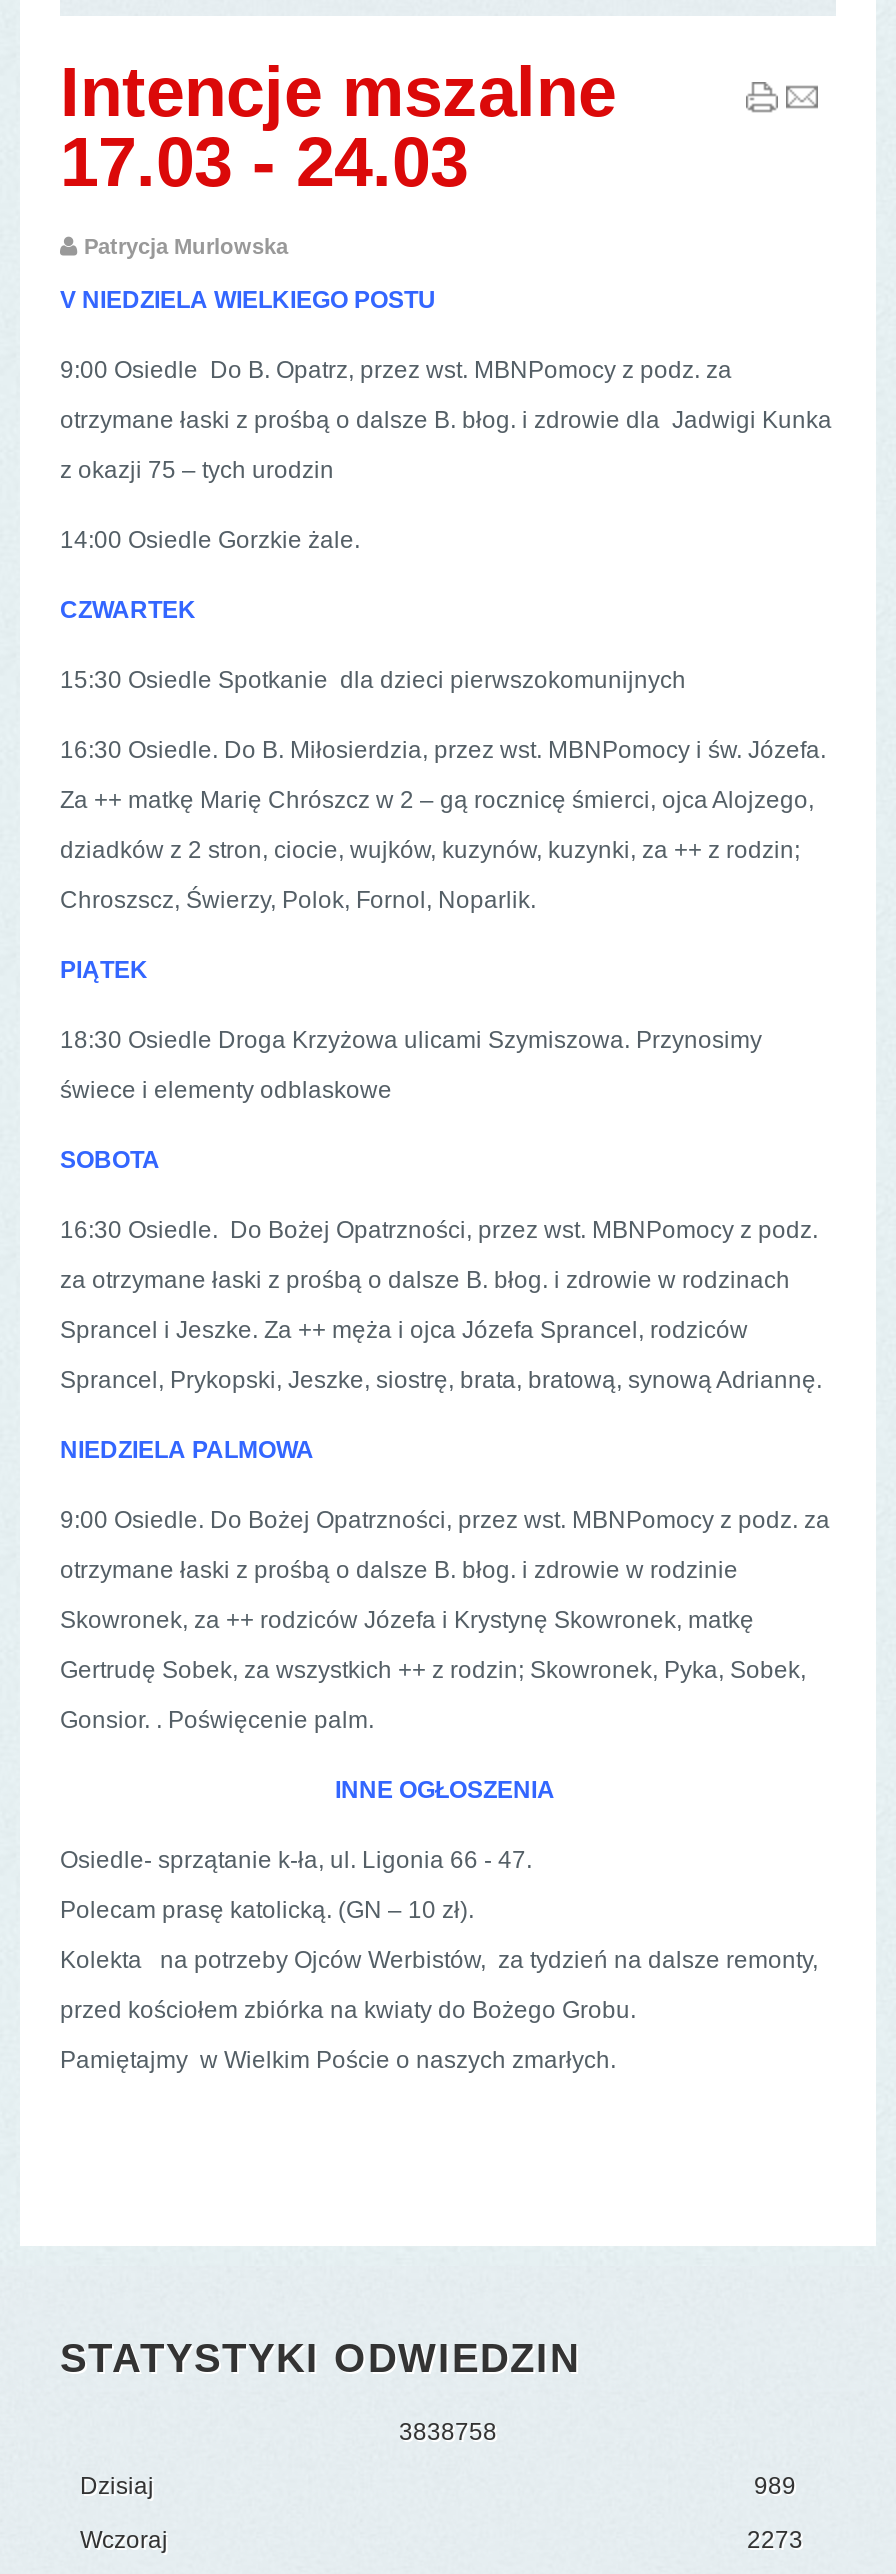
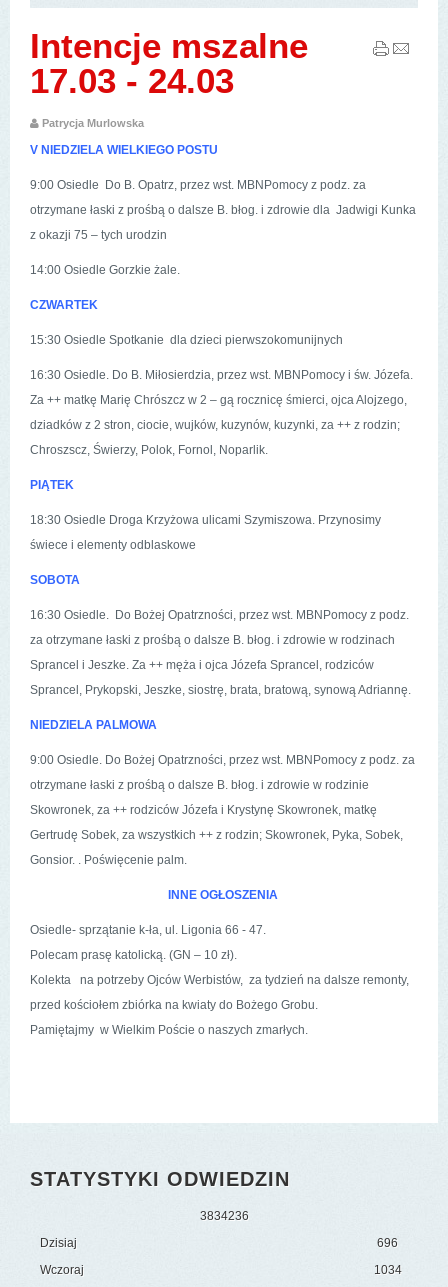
[399,2417,497,2445] 3838758 -> [199,1209,248,1223] 3834236
[754,2471,796,2499] 989 -> [377,1236,398,1250] 696
[747,2525,803,2553] 2273 -> [373,1263,401,1277] 1034

